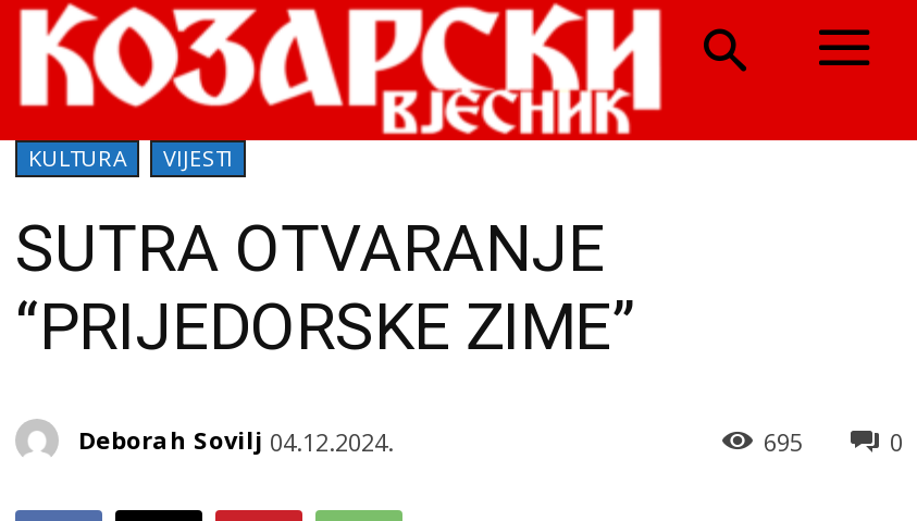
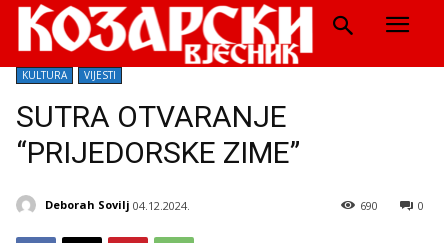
[764,425,803,457] 695 -> [360,198,378,213] 690

